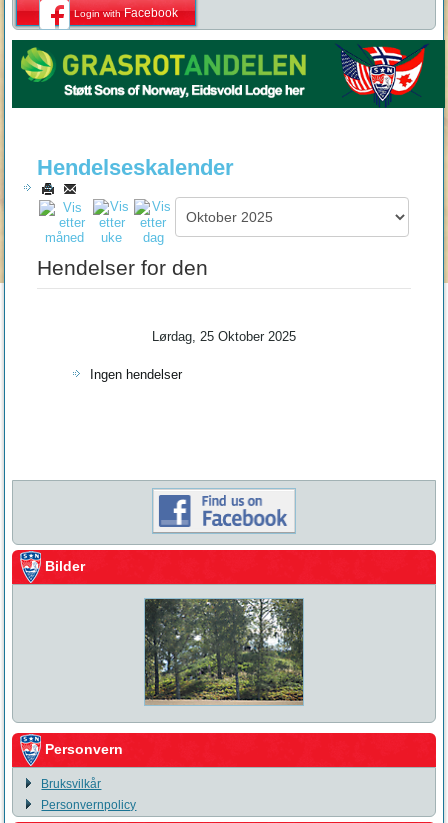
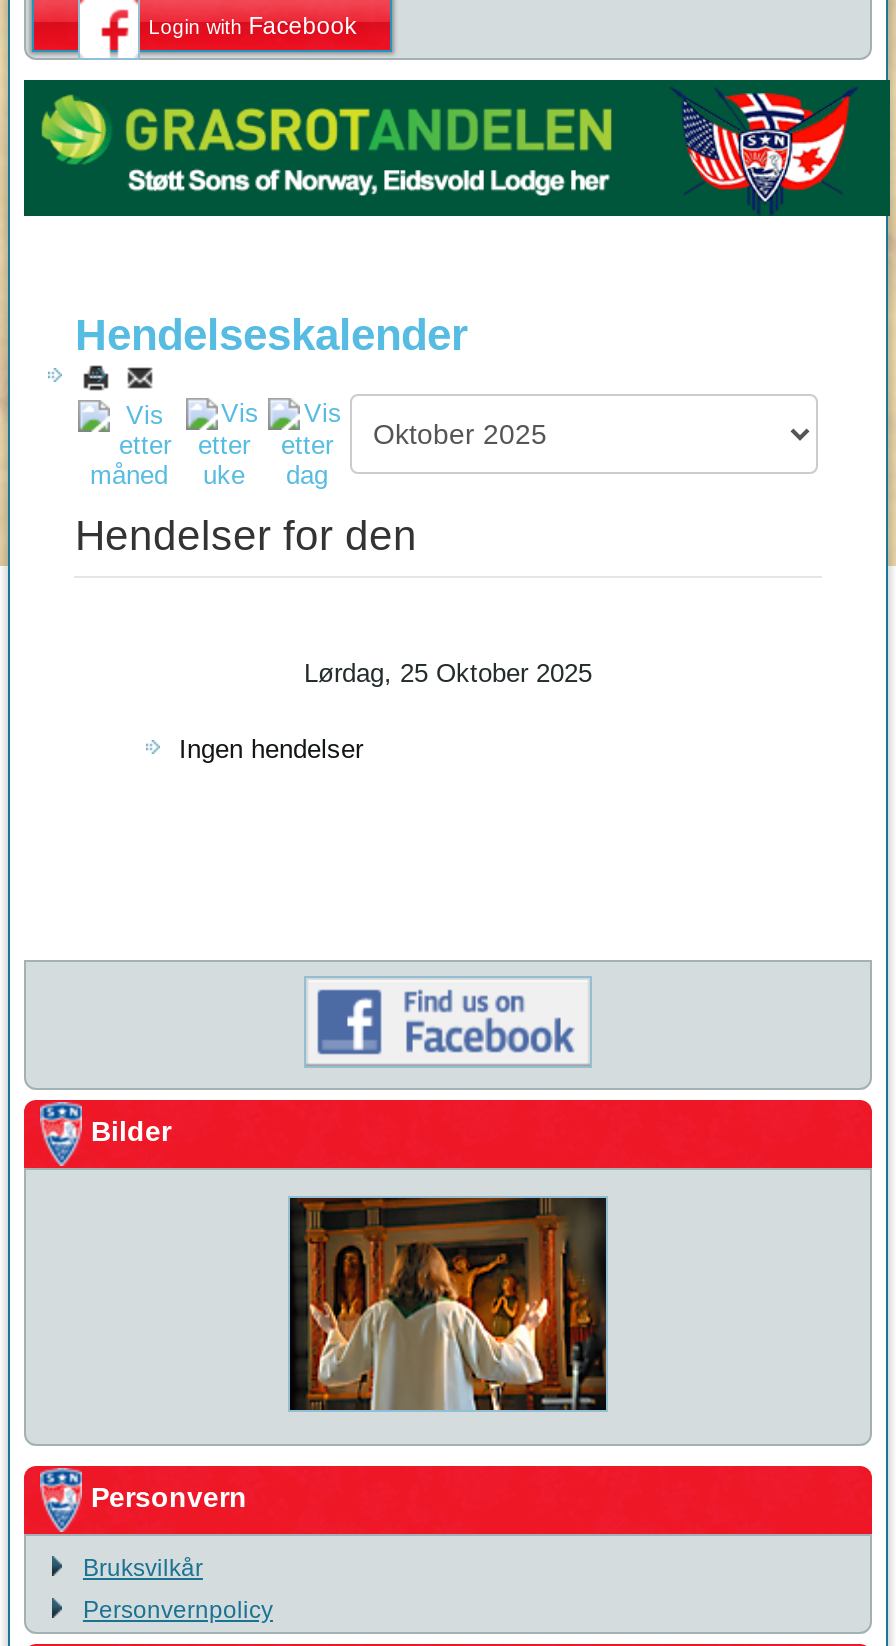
[144,598,303,705] [image] -> [288,1196,608,1412] [image]

